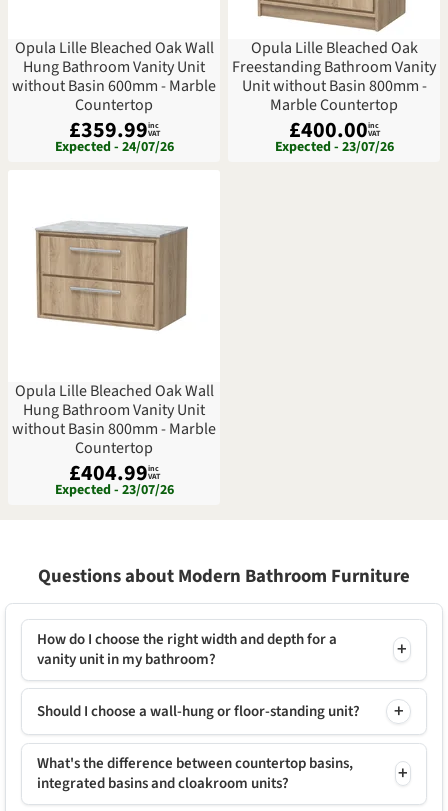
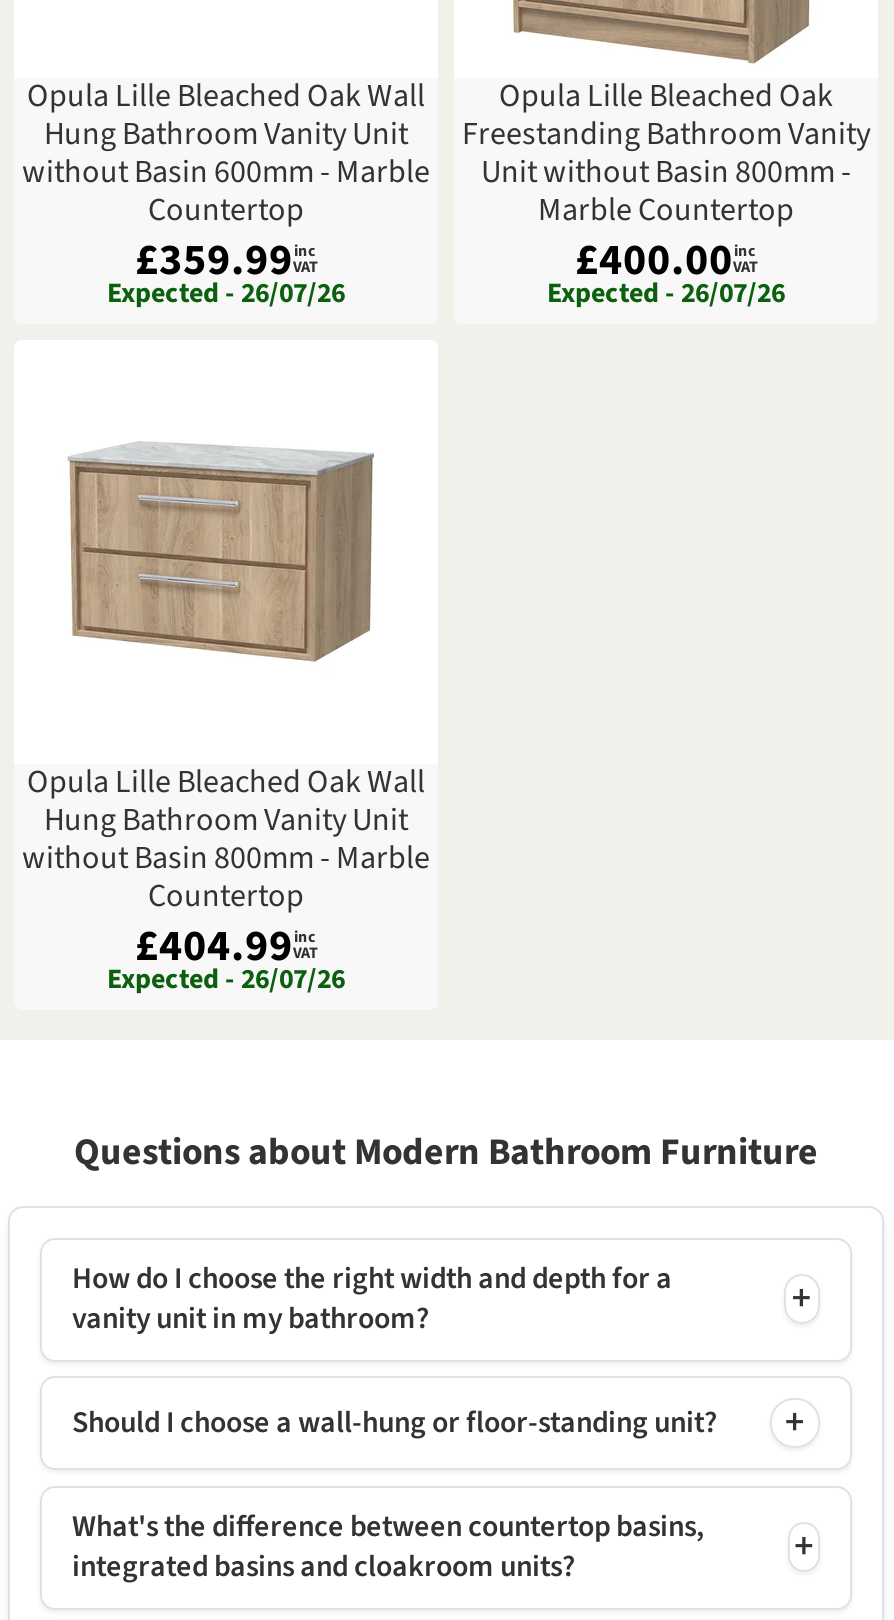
[54,137,173,157] Expected - 24/07/26 -> [107,274,345,314] Expected - 26/07/26
[274,137,393,157] Expected - 23/07/26 -> [547,274,785,314] Expected - 26/07/26
[54,480,173,500] Expected - 23/07/26 -> [107,960,345,1000] Expected - 26/07/26

